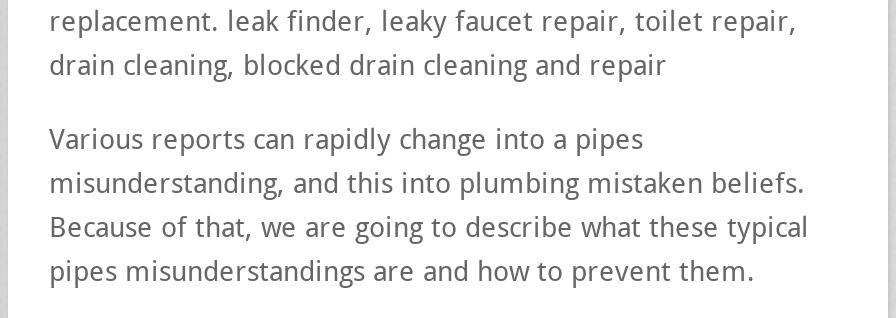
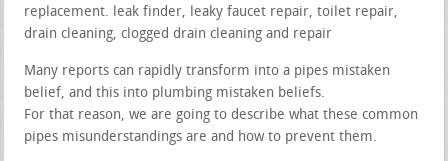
[49,53,667,83] drain cleaning, blocked drain cleaning and repair -> [24,27,332,42] drain cleaning, clogged drain cleaning and repair
[49,127,643,157] Various reports can rapidly change into a pipes -> [24,64,390,79] Many reports can rapidly transform into a pipes mistaken
[49,171,805,201] misunderstanding, and this into plumbing mistaken beliefs. -> [24,86,325,101] belief, and this into plumbing mistaken beliefs.
[49,215,809,245] Because of that, we are going to describe what these typical -> [24,108,418,123] For that reason, we are going to describe what these common

